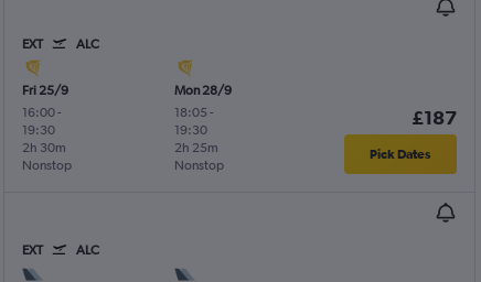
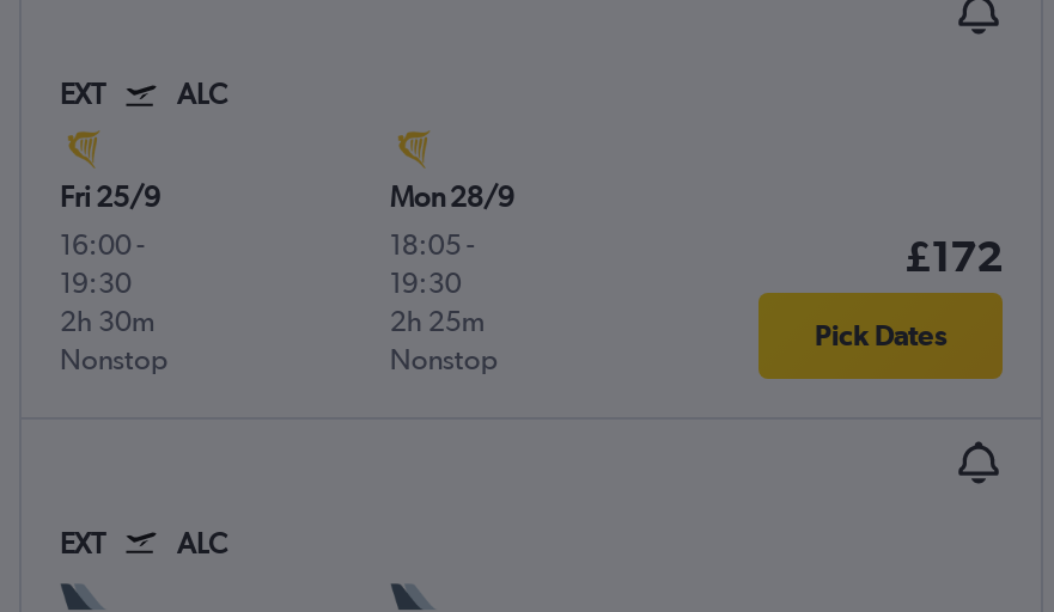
[411,106,457,128] £187 -> [904,229,1003,277] £172

